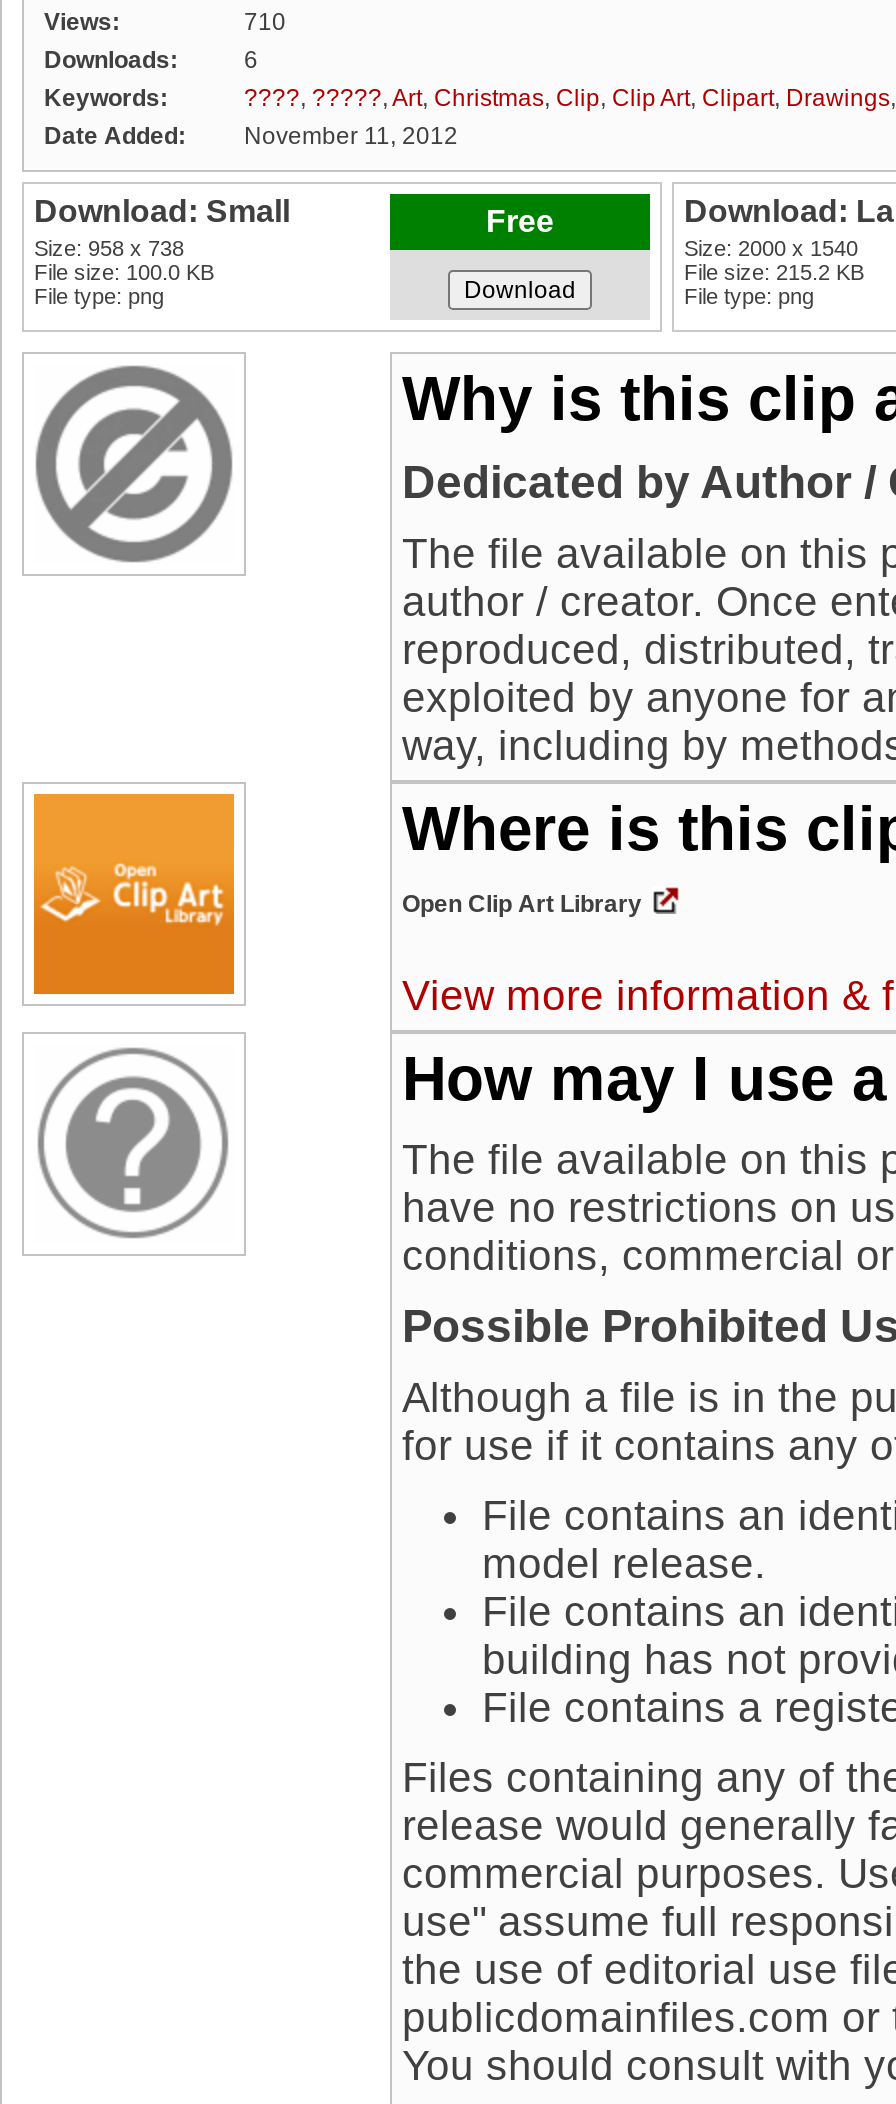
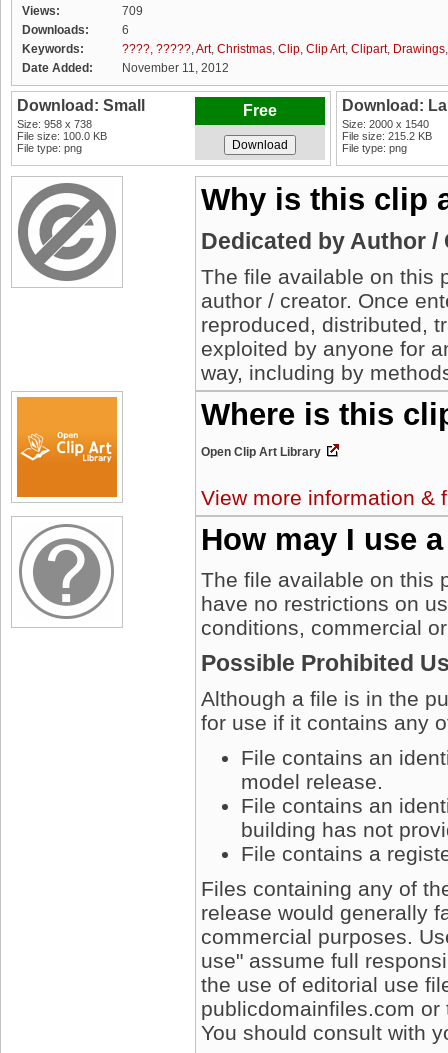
[244,8,286,36] 710 -> [122,4,143,18] 709

